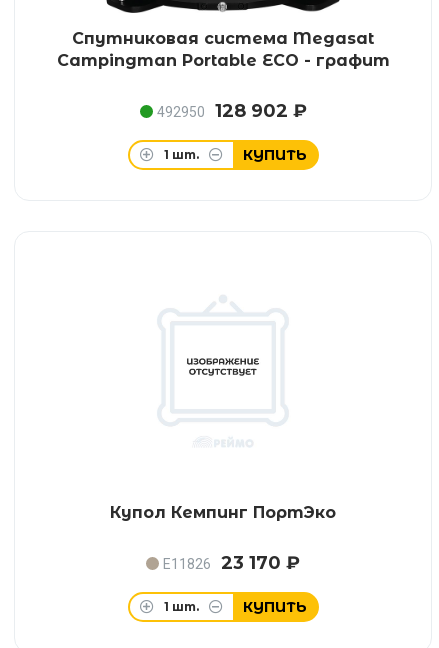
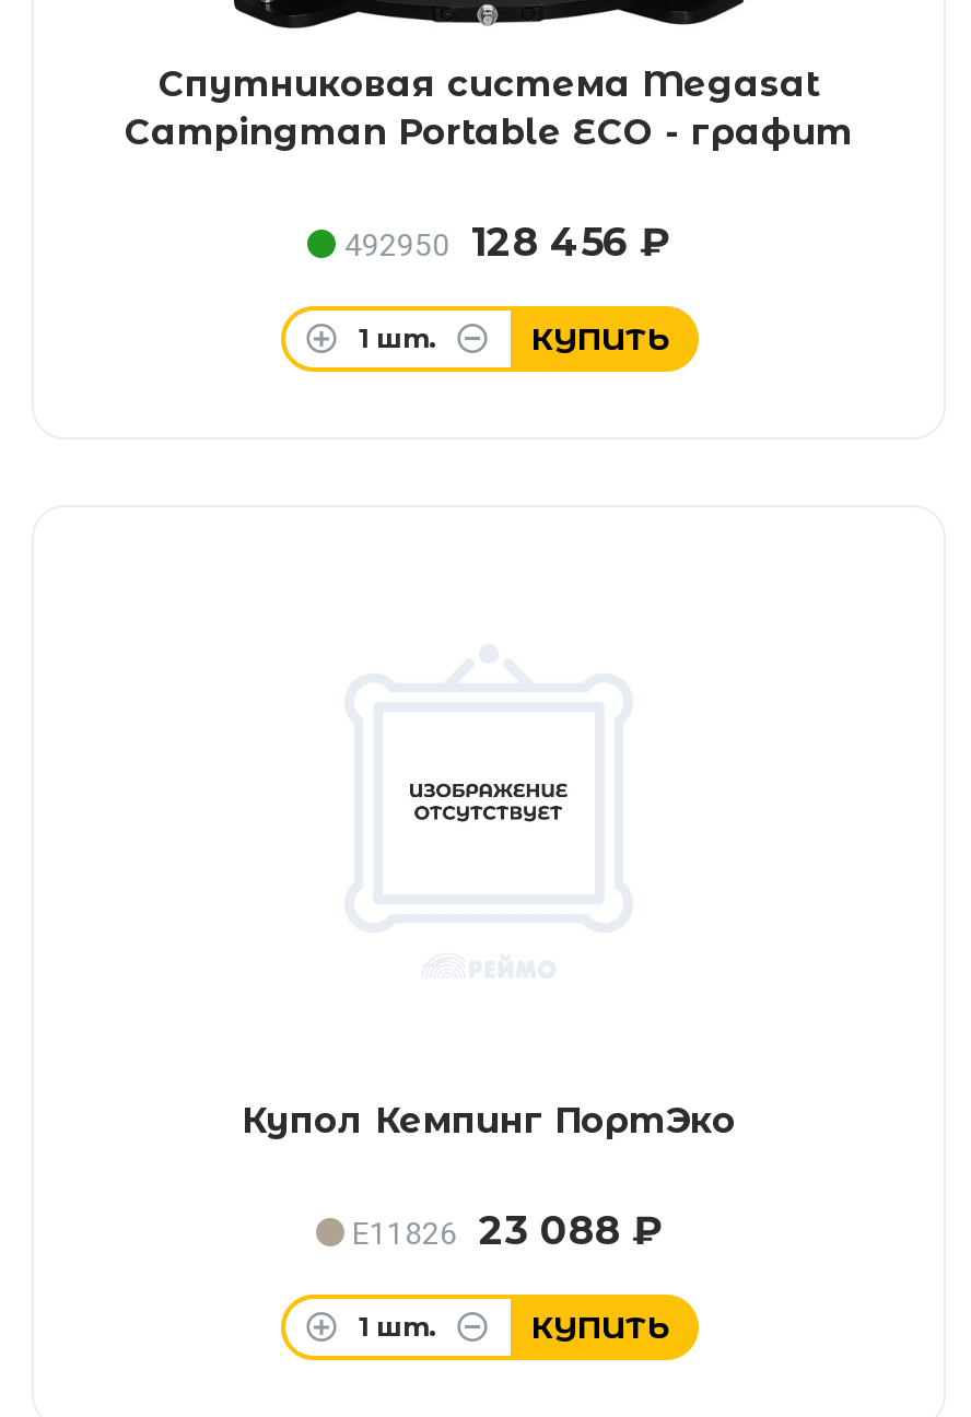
[156,100,306,122] 492950 128 902 ₽ -> [344,219,670,267] 492950 128 456 ₽
[163,552,300,574] E11826 23 170 ₽ -> [352,1207,663,1255] E11826 23 088 ₽

